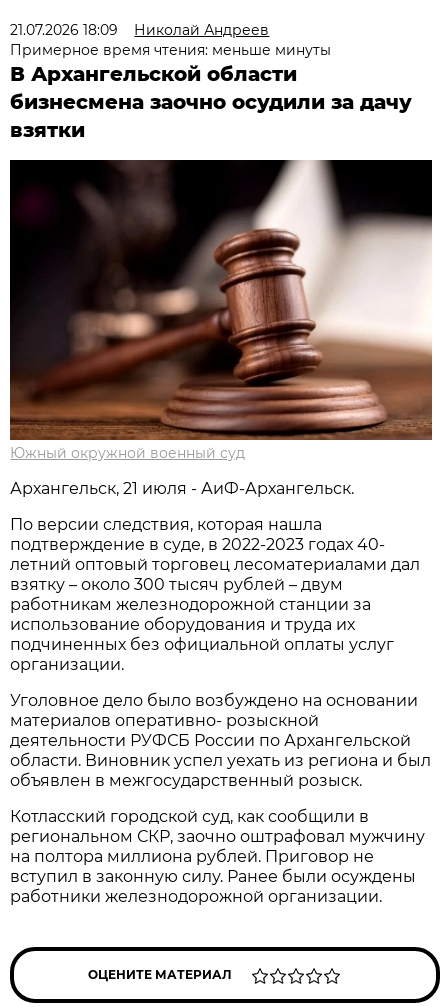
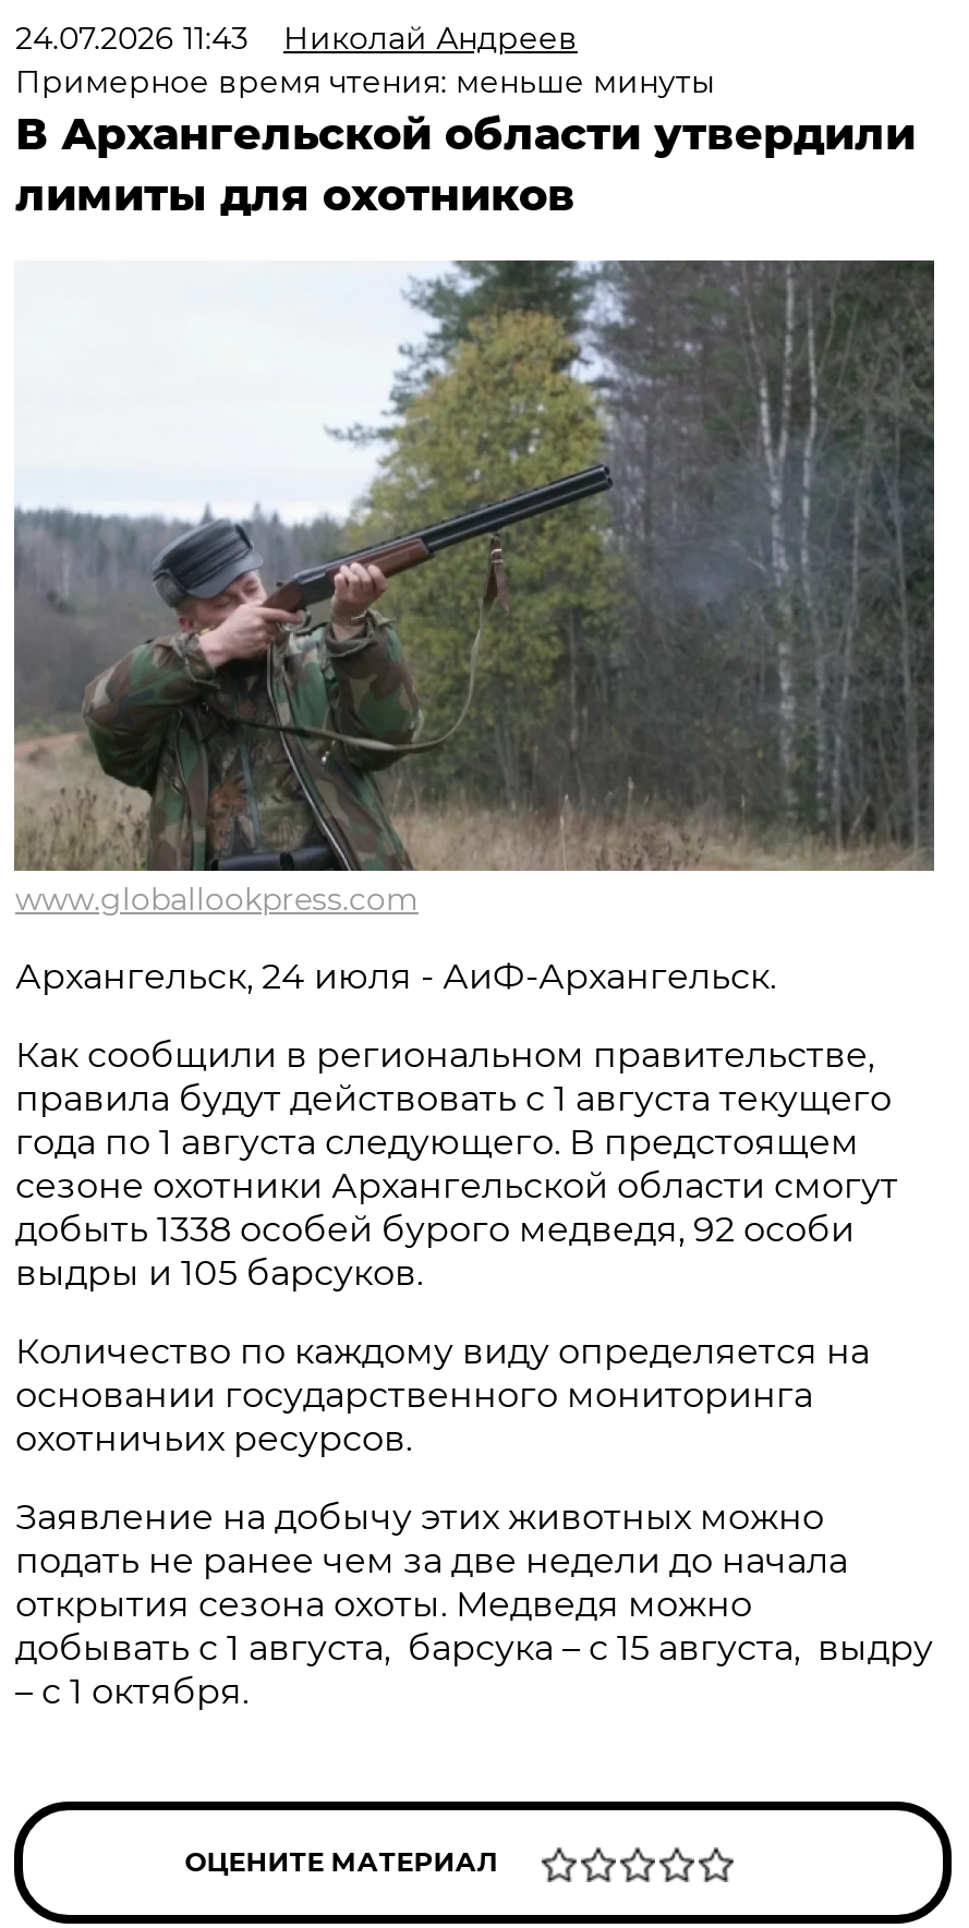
[10,21,269,39] 21.07.2026 18:09 Николай Андреев -> [15,19,577,58] 24.07.2026 11:43 Николай Андреев
[10,62,412,142] В Архангельской области | бизнесмена заочно осудили за дачу | взятки -> [15,108,915,221] В Архангельской области утвердили | лимиты для охотников
[9,202,433,462] [image] | Южный окружной военный суд -> [12,258,936,919] [image] | www.globallookpress.com
[10,479,354,498] Архангельск, 21 июля - АиФ-Архангельск. -> [15,956,776,997] Архангельск, 24 июля - АиФ-Архангельск.
[10,515,420,674] По версии следствия, которая нашла | подтверждение в суде, в 2022-2023 годах 40- | летний оптовый торговец лесоматериалами дал | взятку – около 300 тысяч рублей – двум | работникам железнодорожной станции за | использование оборудования и труда их | подчиненных без официальной оплаты услуг | организации. -> [15,1034,898,1294] Как сообщили в региональном правительстве, | правила будут действовать с 1 августа текущего | года по 1 августа следующего. В предстоящем | сезоне охотники Архангельской области смогут | добыть 1338 особей бурого медведя, 92 особи | выдры и 105 барсуков.
[10,691,431,790] Уголовное дело было возбуждено на основании | материалов оперативно- розыскной | деятельности РУФСБ России по Архангельской | области. Виновник успел уехать из региона и был | объявлен в межгосударственный розыск. -> [15,1331,870,1459] Количество по каждому виду определяется на | основании государственного мониторинга | охотничьих ресурсов.
[10,807,425,906] Котласский городской суд, как сообщили в | региональном СКР, заочно оштрафовал мужчину | на полтора миллиона рублей. Приговор не | вступил в законную силу. Ранее были осуждены | работники железнодорожной организации. -> [15,1496,933,1712] Заявление на добычу этих животных можно | подать не ранее чем за две недели до начала | открытия сезона охоты. Медведя можно | добывать с 1 августа, барсука – с 15 августа, выдру | – с 1 октября.

